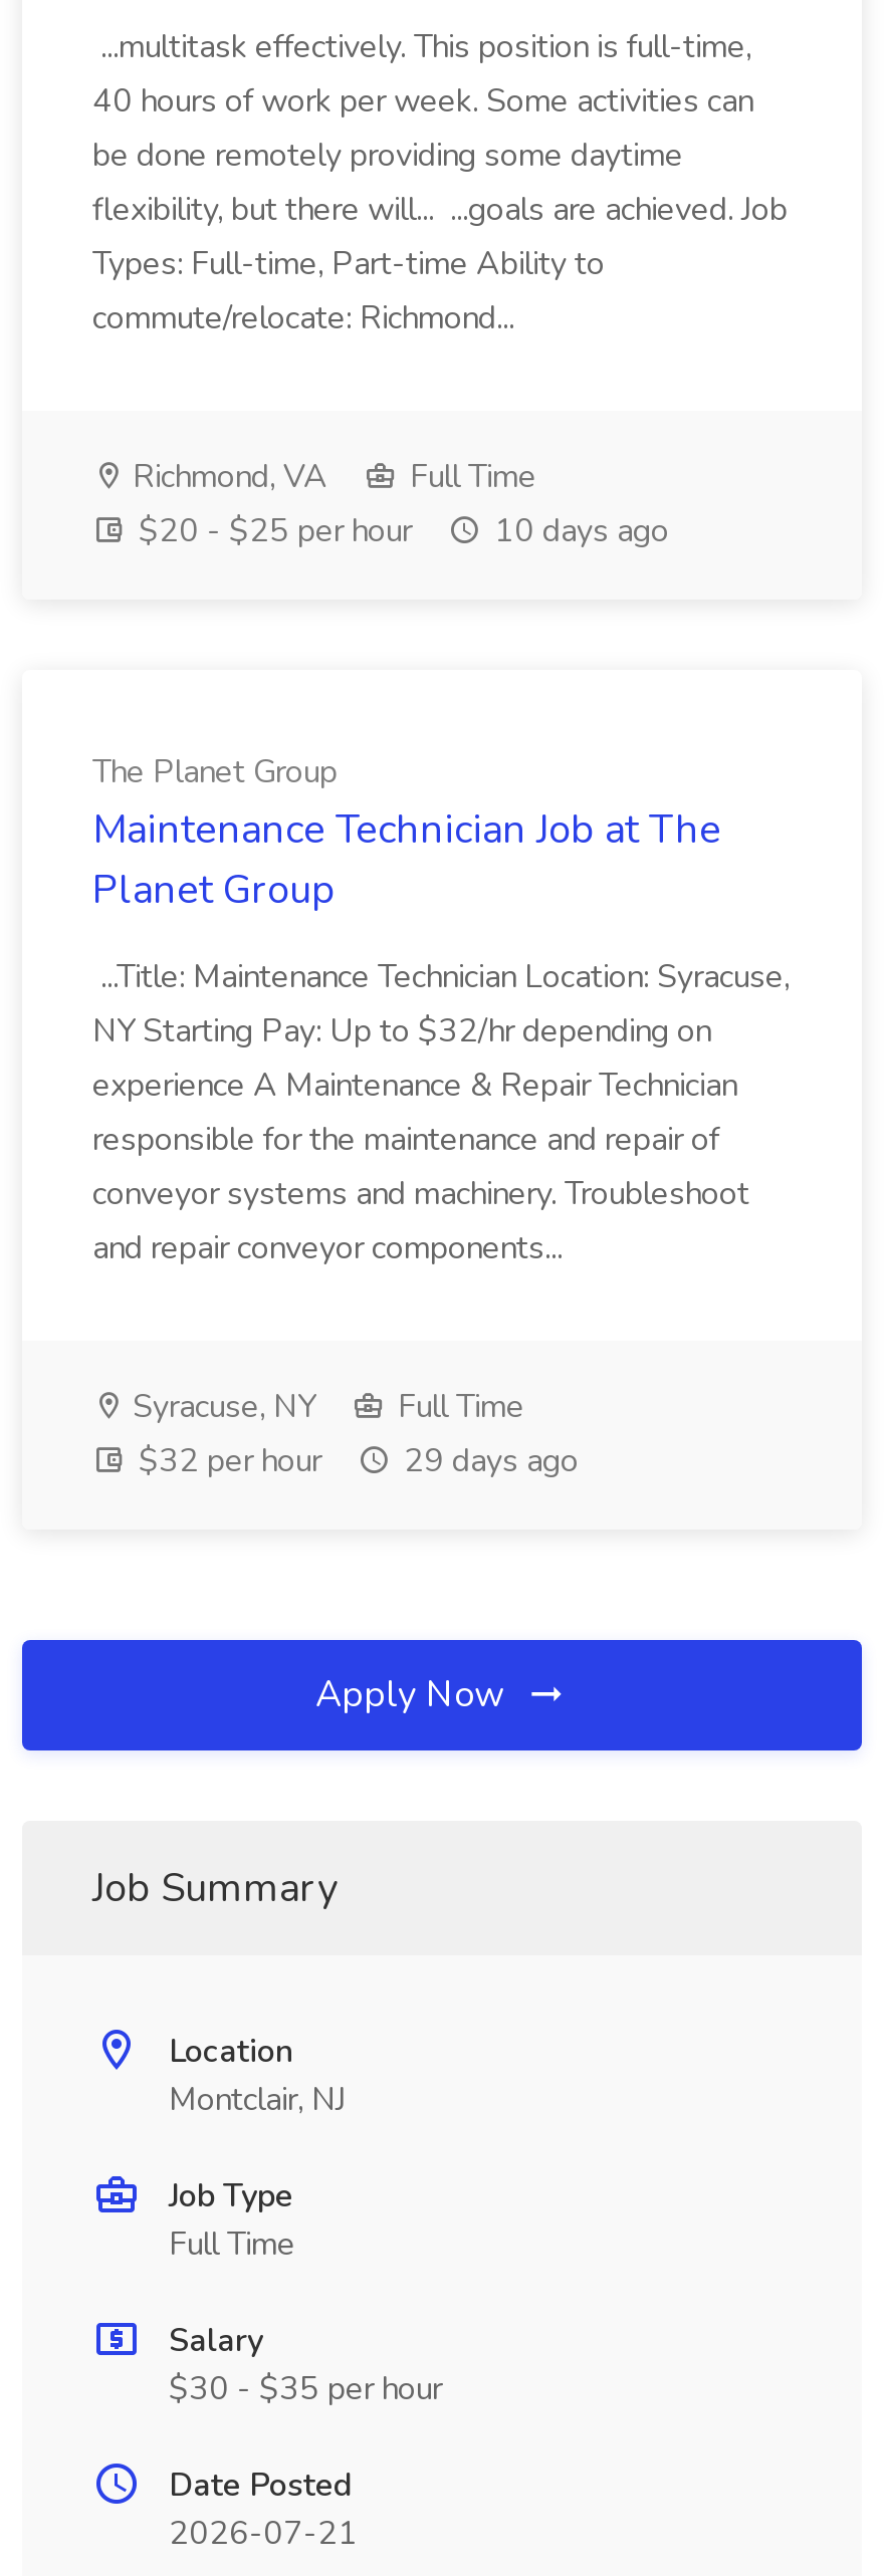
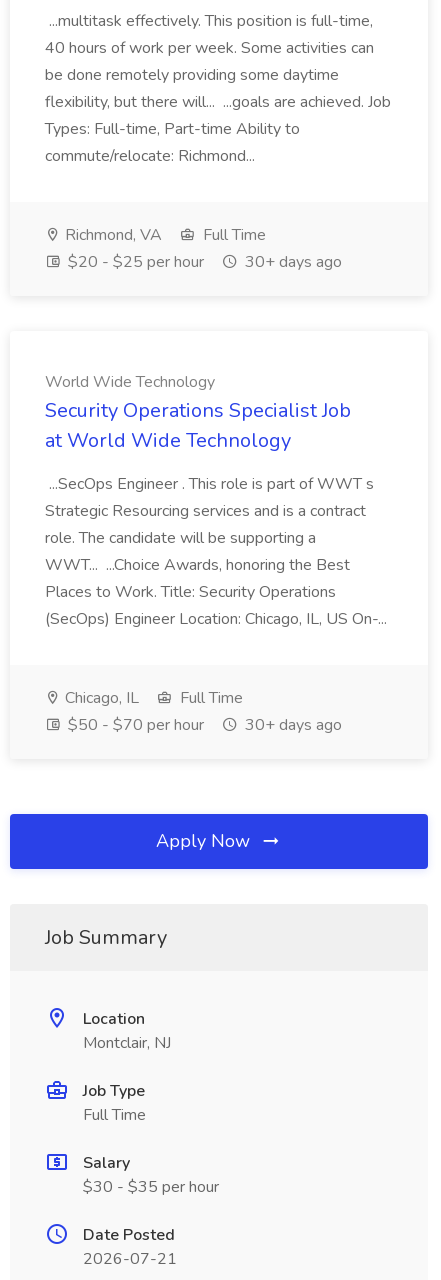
[131,509,669,553] $20 - $25 per hour 10 days ago -> [64,251,342,273] $20 - $25 per hour 30+ days ago
[92,750,721,917] The Planet Group | Maintenance Technician Job at The | Planet Group -> [45,371,351,454] World Wide Technology | Security Operations Specialist Job | at World Wide Technology
[92,955,790,1270] ...Title: Maintenance Technician Location: Syracuse, | NY Starting Pay: Up to $32/hr depending on | experience A Maintenance & Repair Technician | responsible for the maintenance and repair of | conveyor systems and machinery. Troubleshoot | and repair conveyor components... -> [45,473,391,630] ...SecOps Engineer . This role is part of WWT s | Strategic Resourcing services and is a contract | role. The candidate will be supporting a | WWT... ...Choice Awards, honoring the Best | Places to Work. Title: Security Operations | (SecOps) Engineer Location: Chicago, IL, US On-...
[125,1385,315,1429] Syracuse, NY -> [61,687,139,709] Chicago, IL
[131,1439,579,1483] $32 per hour | 29 days ago -> [64,714,342,736] $50 - $70 per hour | 30+ days ago

